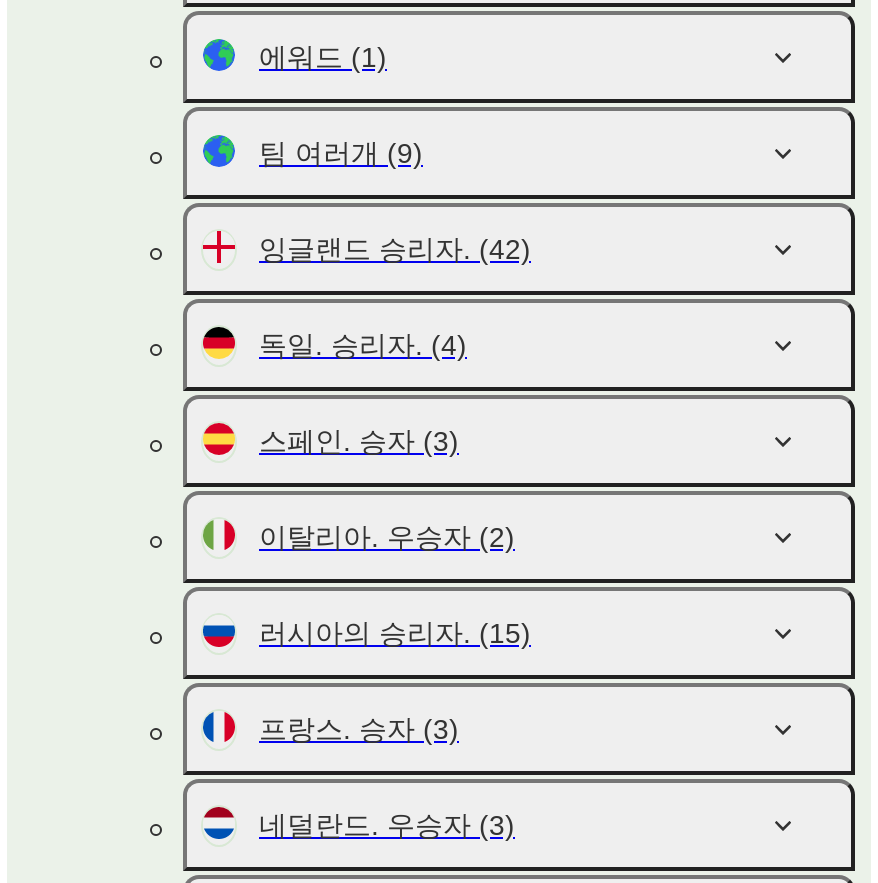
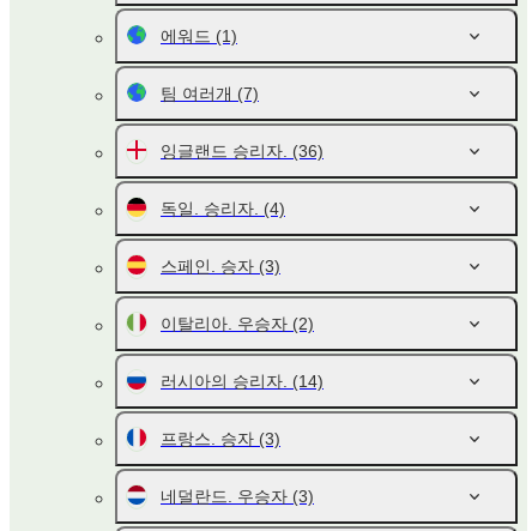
[259,137,423,169] 팀 여러개 (9) -> [161,84,259,103] 팀 여러개 (7)
[259,233,531,265] 잉글랜드 승리자. (42) -> [161,141,324,161] 잉글랜드 승리자. (36)
[259,617,531,649] 러시아의 승리자. (15) -> [161,372,324,391] 러시아의 승리자. (14)

